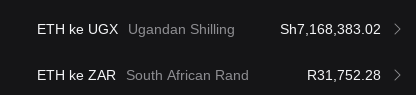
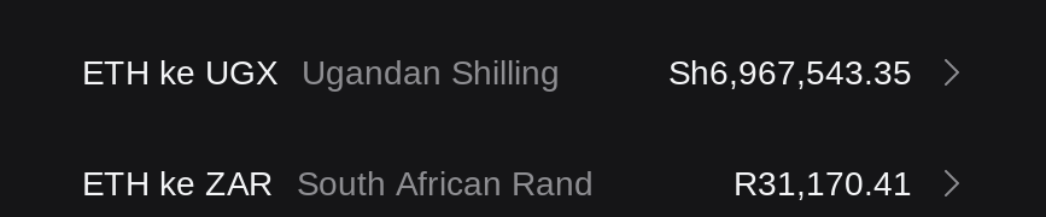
[280,21,381,37] Sh7,168,383.02 -> [668,53,912,91] Sh6,967,543.35
[307,67,381,83] R31,752.28 -> [734,163,912,202] R31,170.41

